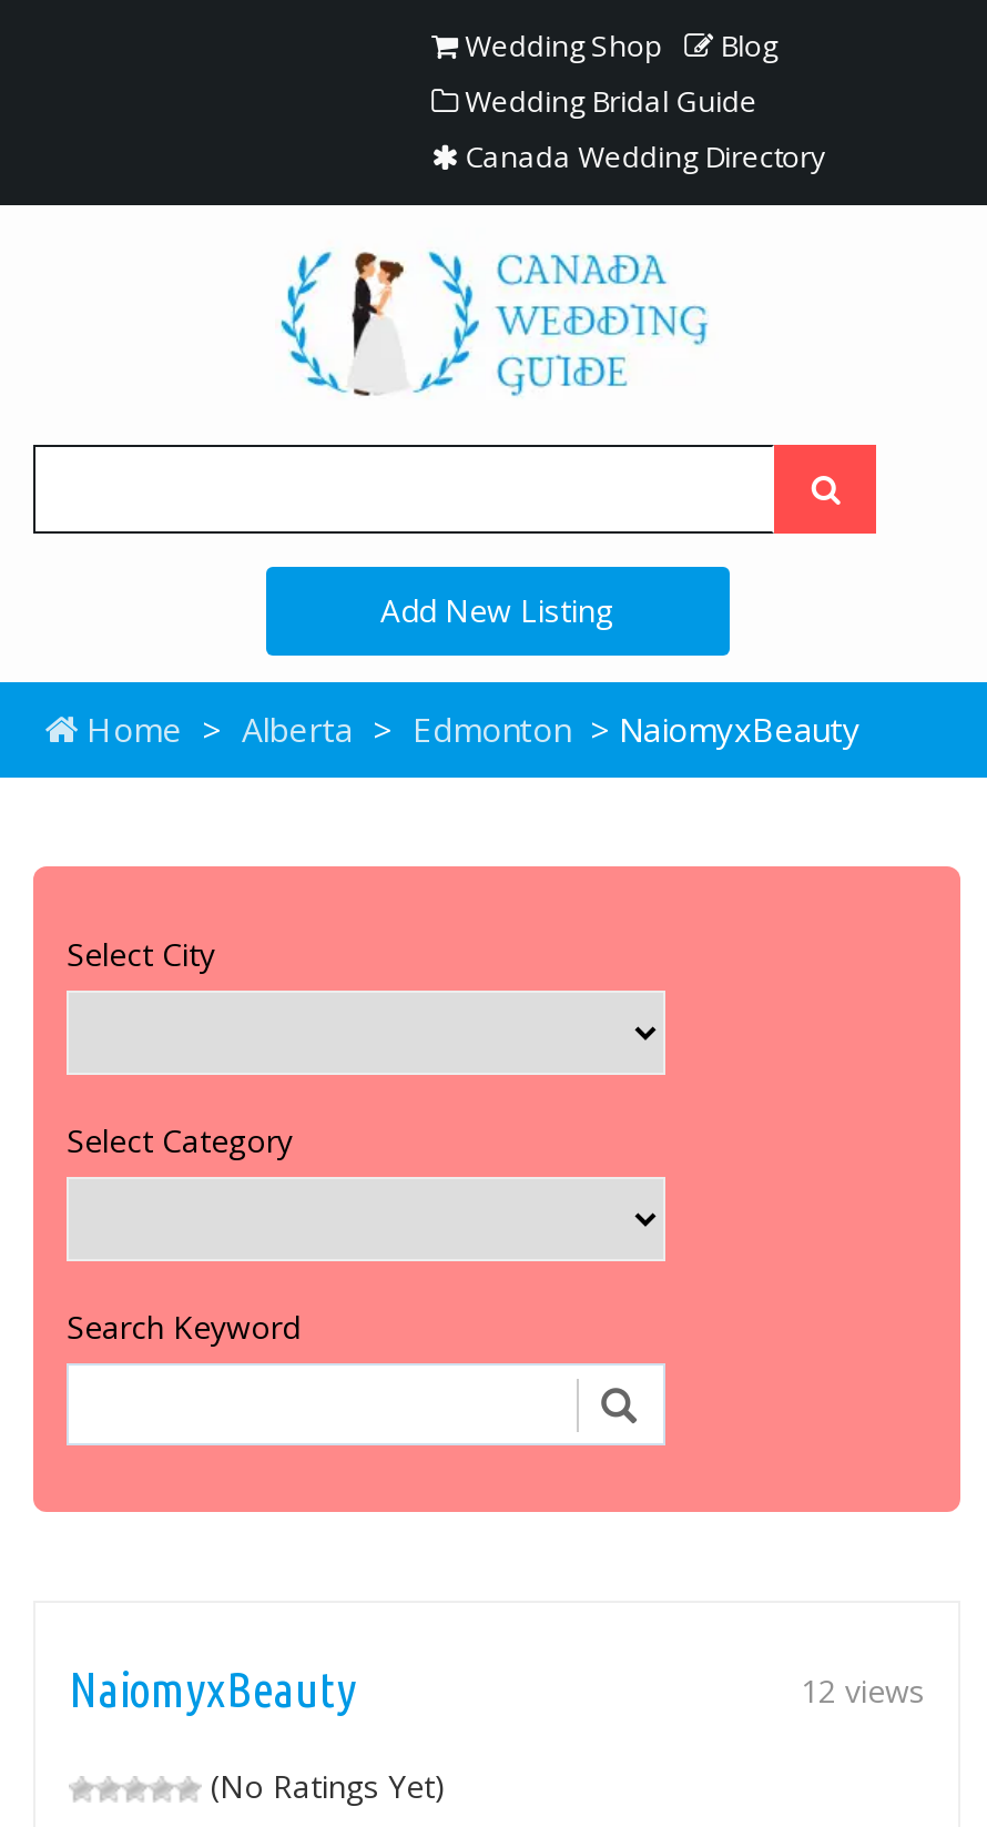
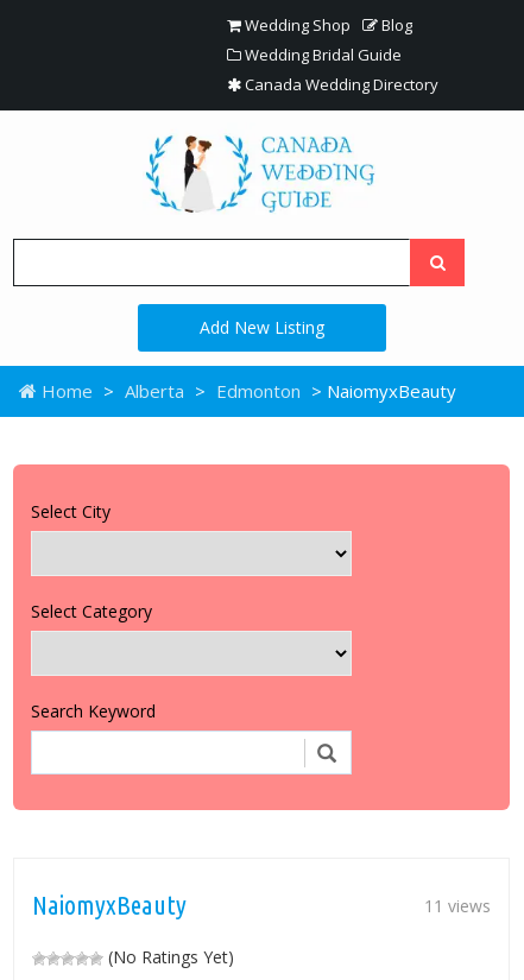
[801,1669,925,1711] 12 views -> [424,894,491,917] 11 views

